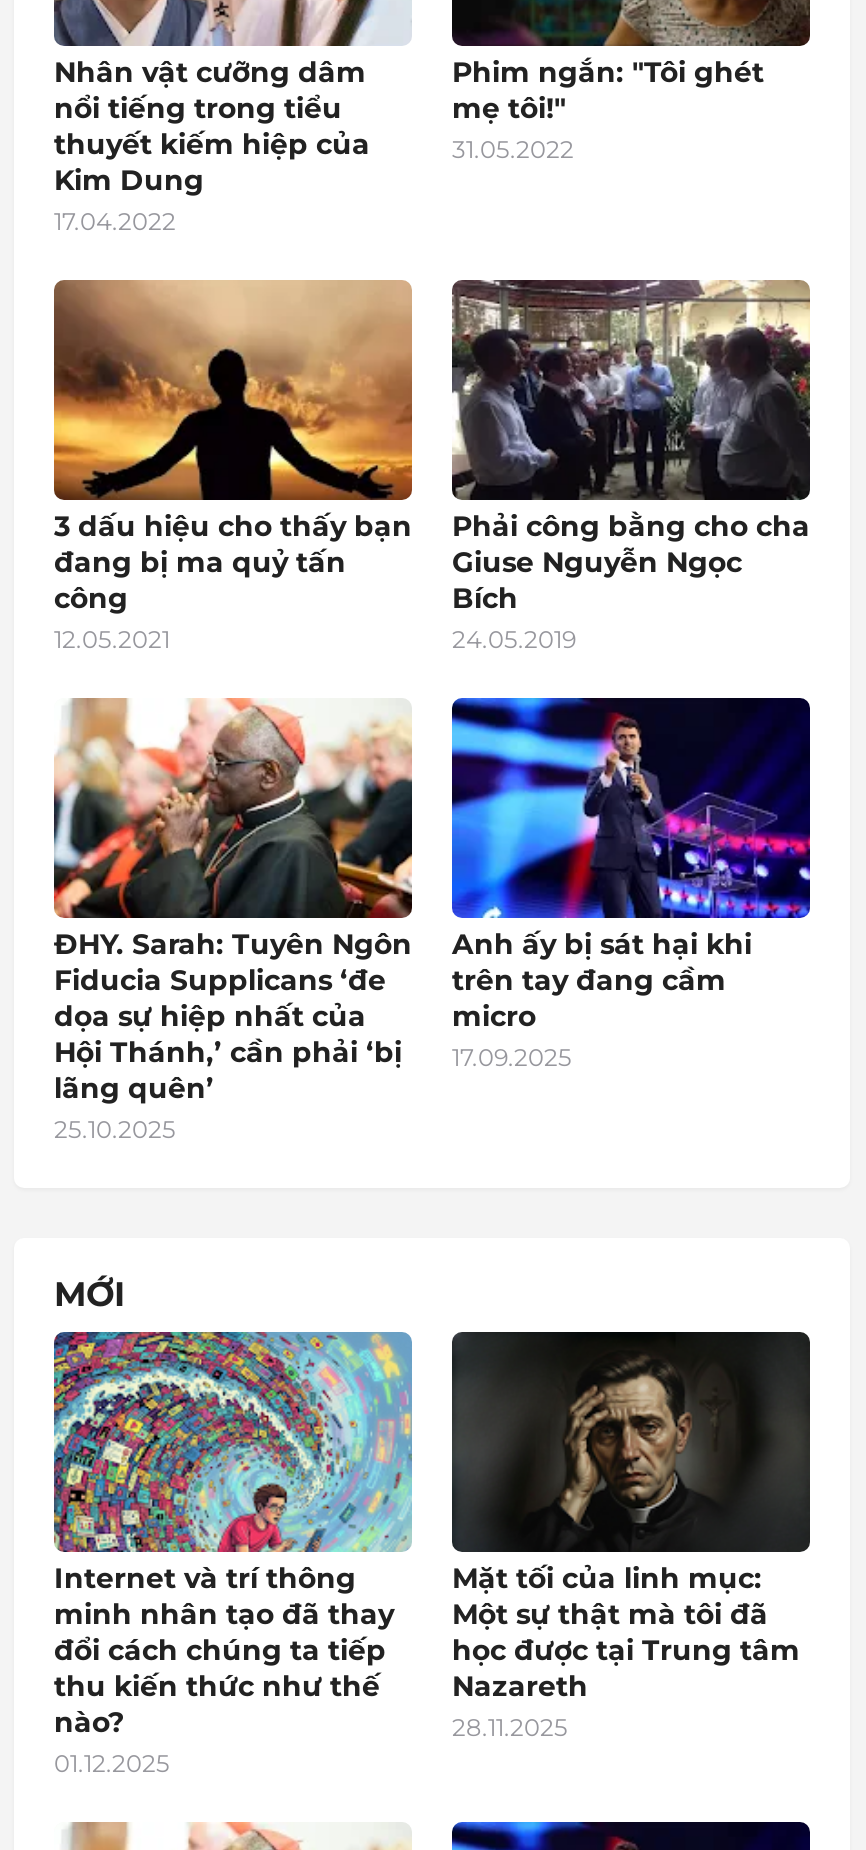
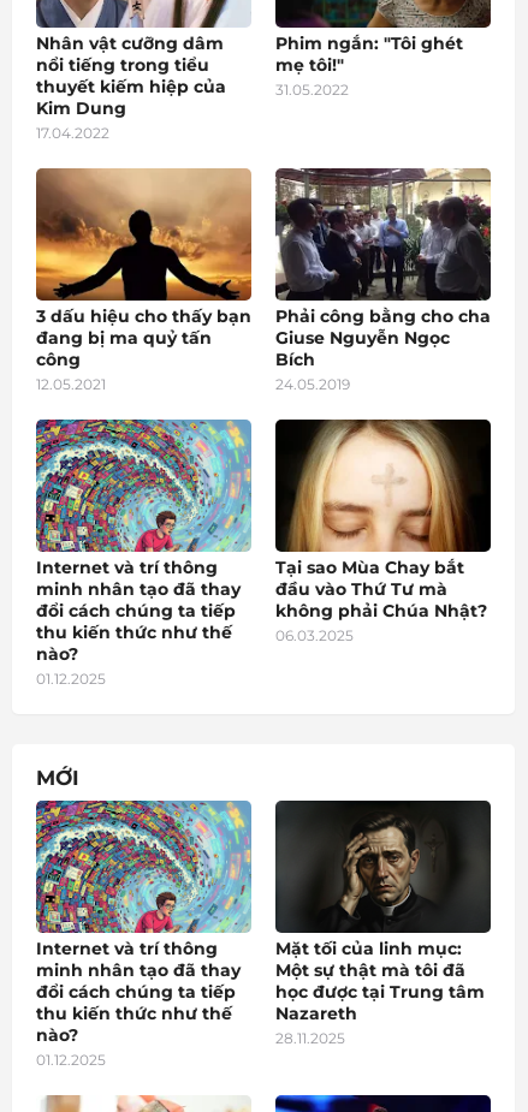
[52,696,414,1144] [image] | ĐHY. Sarah: Tuyên Ngôn | Fiducia Supplicans ‘đe | dọa sự hiệp nhất của | Hội Thánh,’ cần phải ‘bị | lãng quên’ | 25.10.2025 -> [35,418,253,688] [image] | Internet và trí thông | minh nhân tạo đã thay | đổi cách chúng ta tiếp | thu kiến thức như thế | nào? | 01.12.2025
[450,696,812,1072] [image] | Anh ấy bị sát hại khi | trên tay đang cầm | micro | 17.09.2025 -> [274,418,492,644] [image] | Tại sao Mùa Chay bắt | đầu vào Thứ Tư mà | không phải Chúa Nhật? | 06.03.2025

